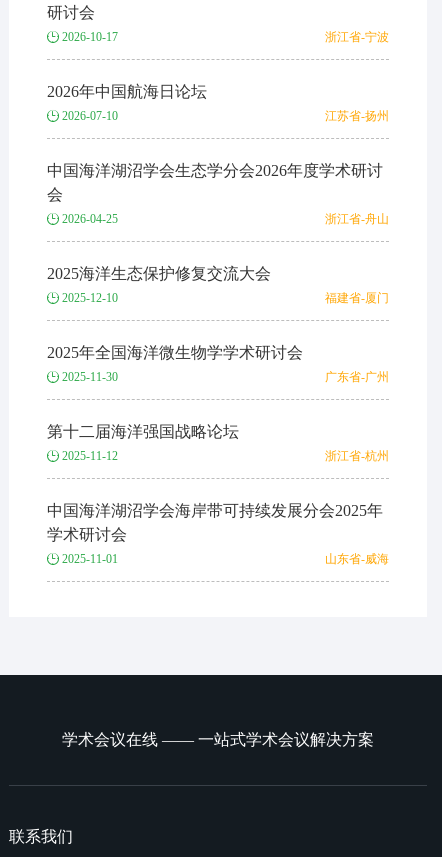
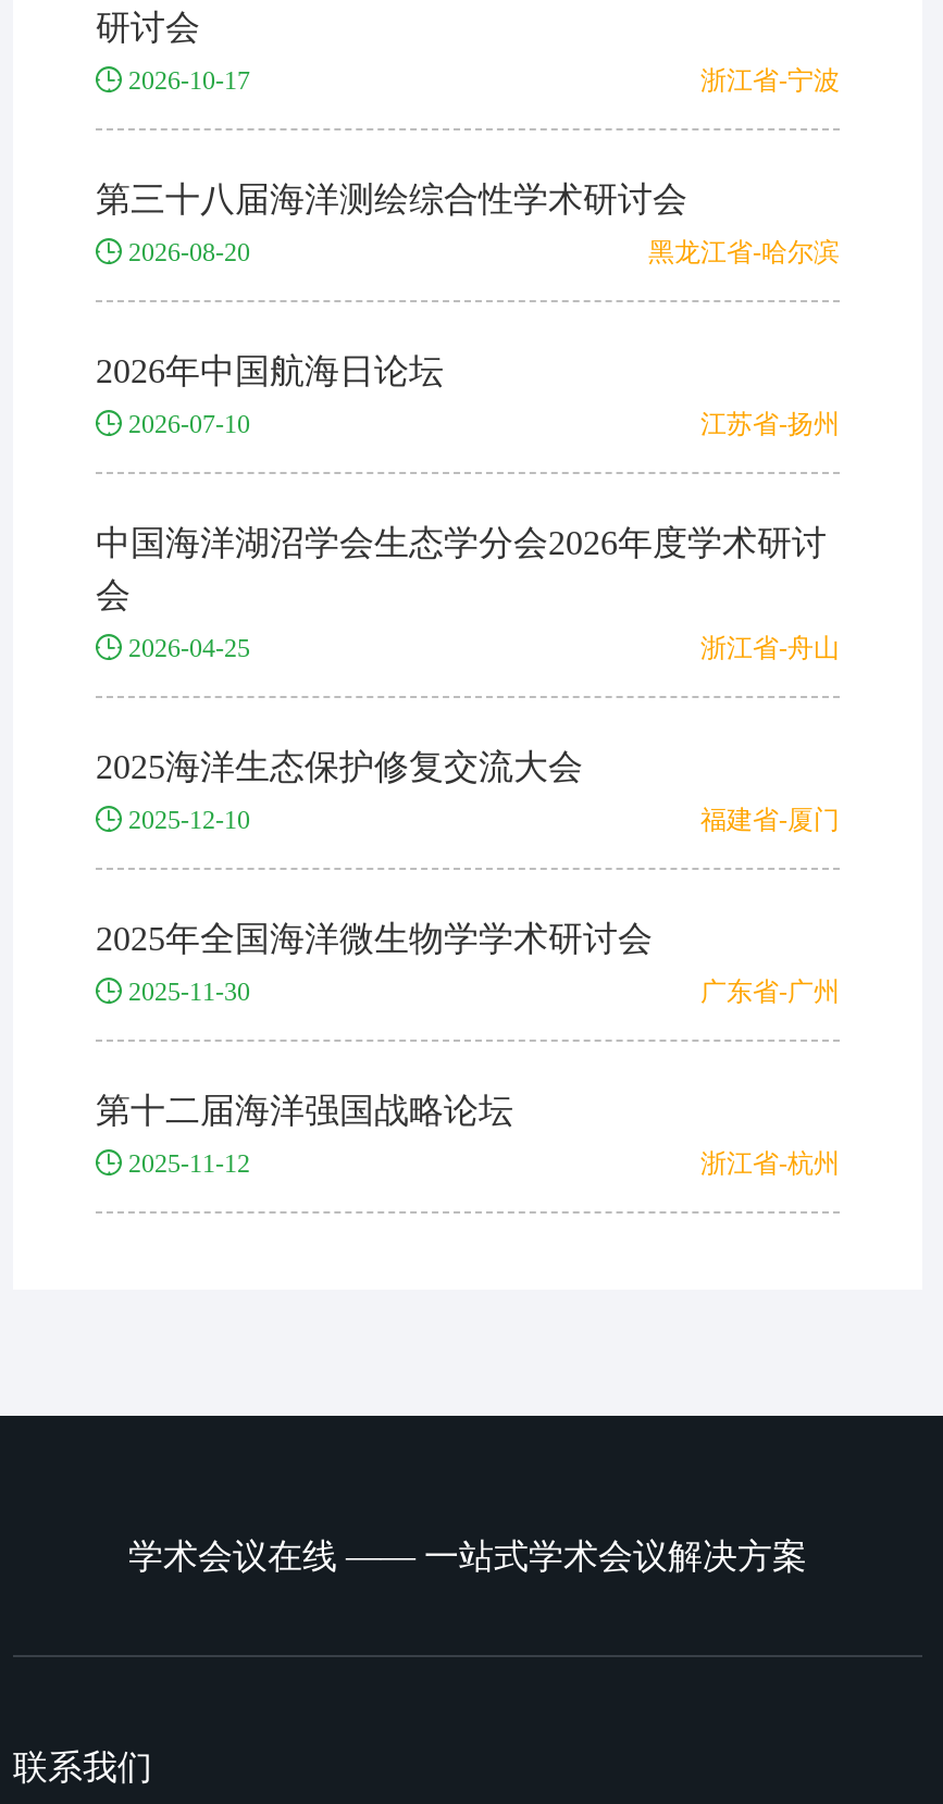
none -> [96,181,840,268] 第三十八届海洋测绘综合性学术研讨会 | 2026-08-20 | 黑龙江省-哈尔滨
moved [47,83,389,463] -> [96,352,840,1179]: 2026年中国航海日论坛 | 2026-07-10 | 江苏省-扬州 | ... | 2025-11-12 | 浙江省-杭州
[47,502,389,566] 中国海洋湖沼学会海岸带可持续发展分会2025年 | 学术研讨会 | 2025-11-01 | 山东省-威海 -> none

